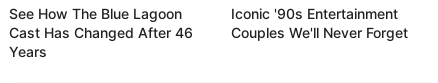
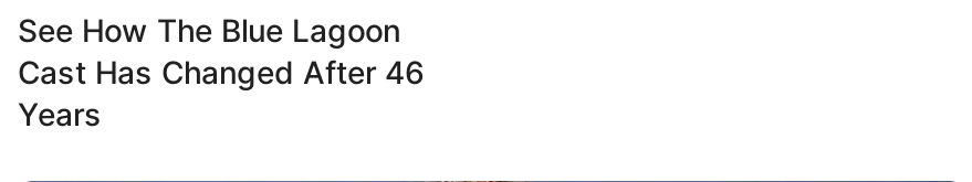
[231,5,408,41] Iconic '90s Entertainment | Couples We'll Never Forget -> none

